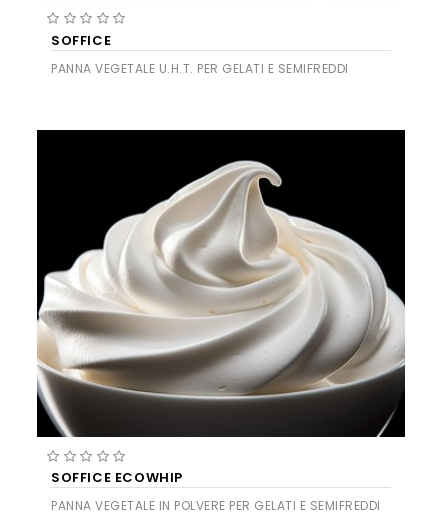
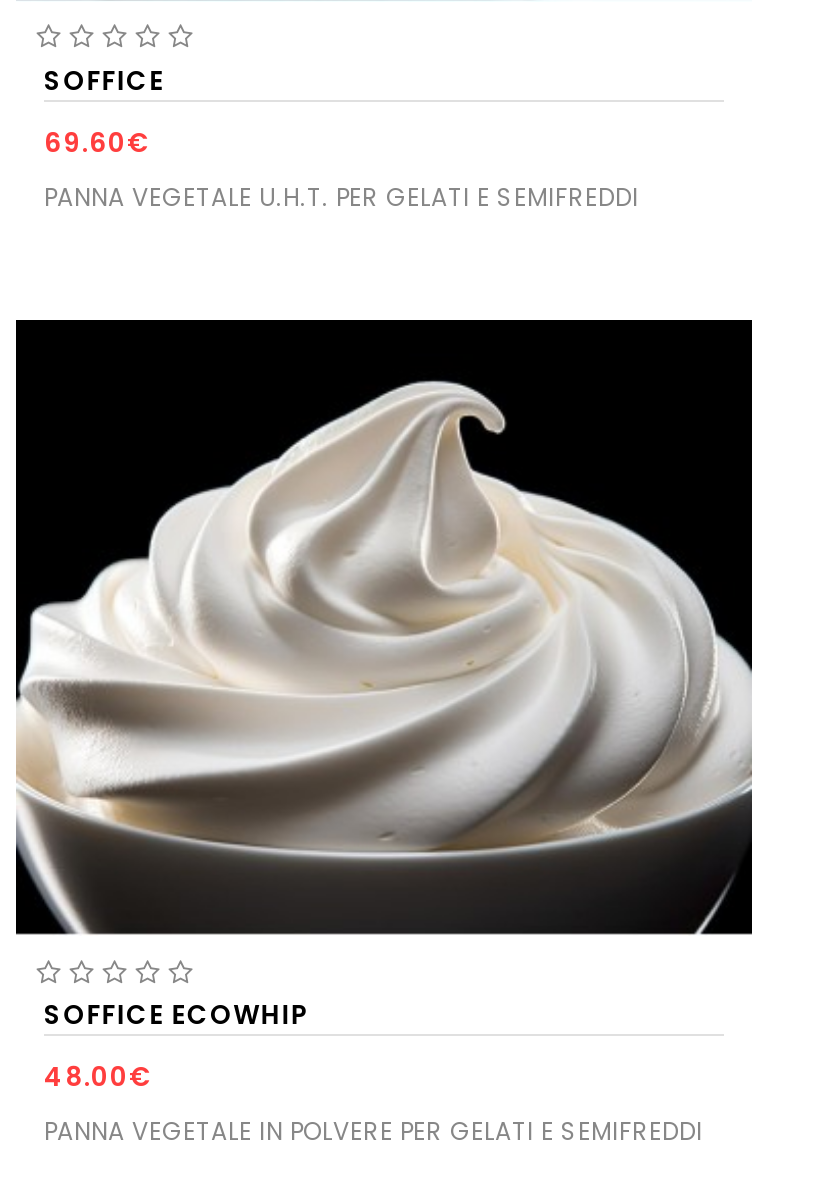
none -> [44,123,152,161] 69.60€
none -> [44,1059,154,1097] 48.00€

